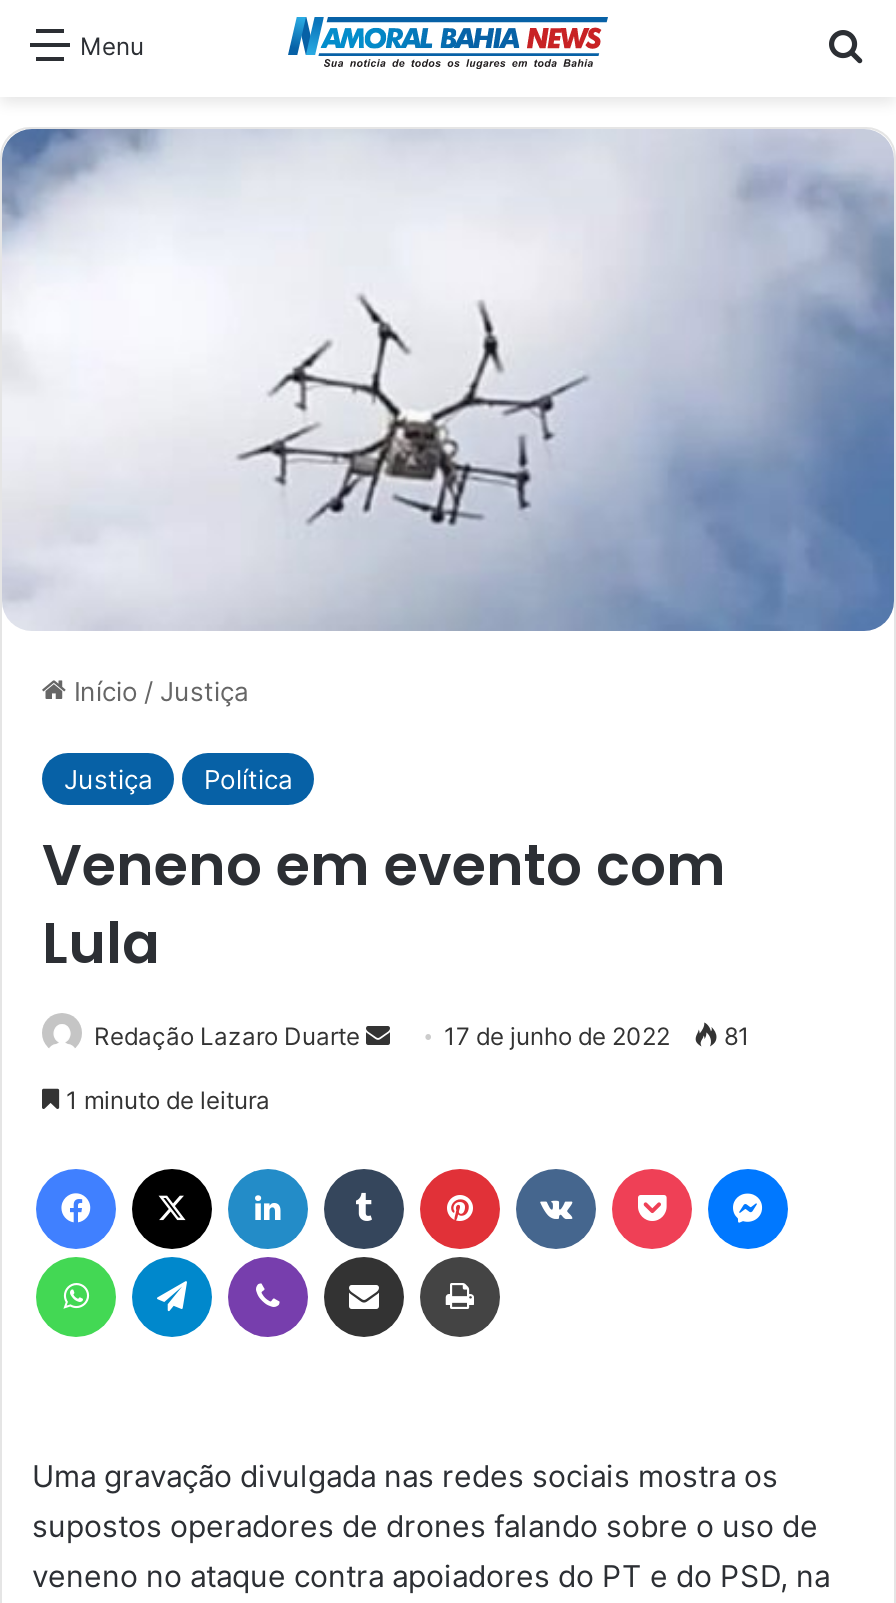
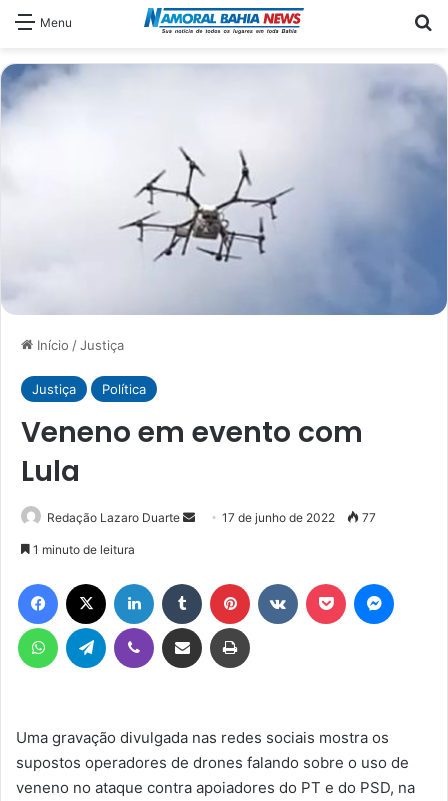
[718,1020,750,1050] 81 -> [359,510,376,525] 77

